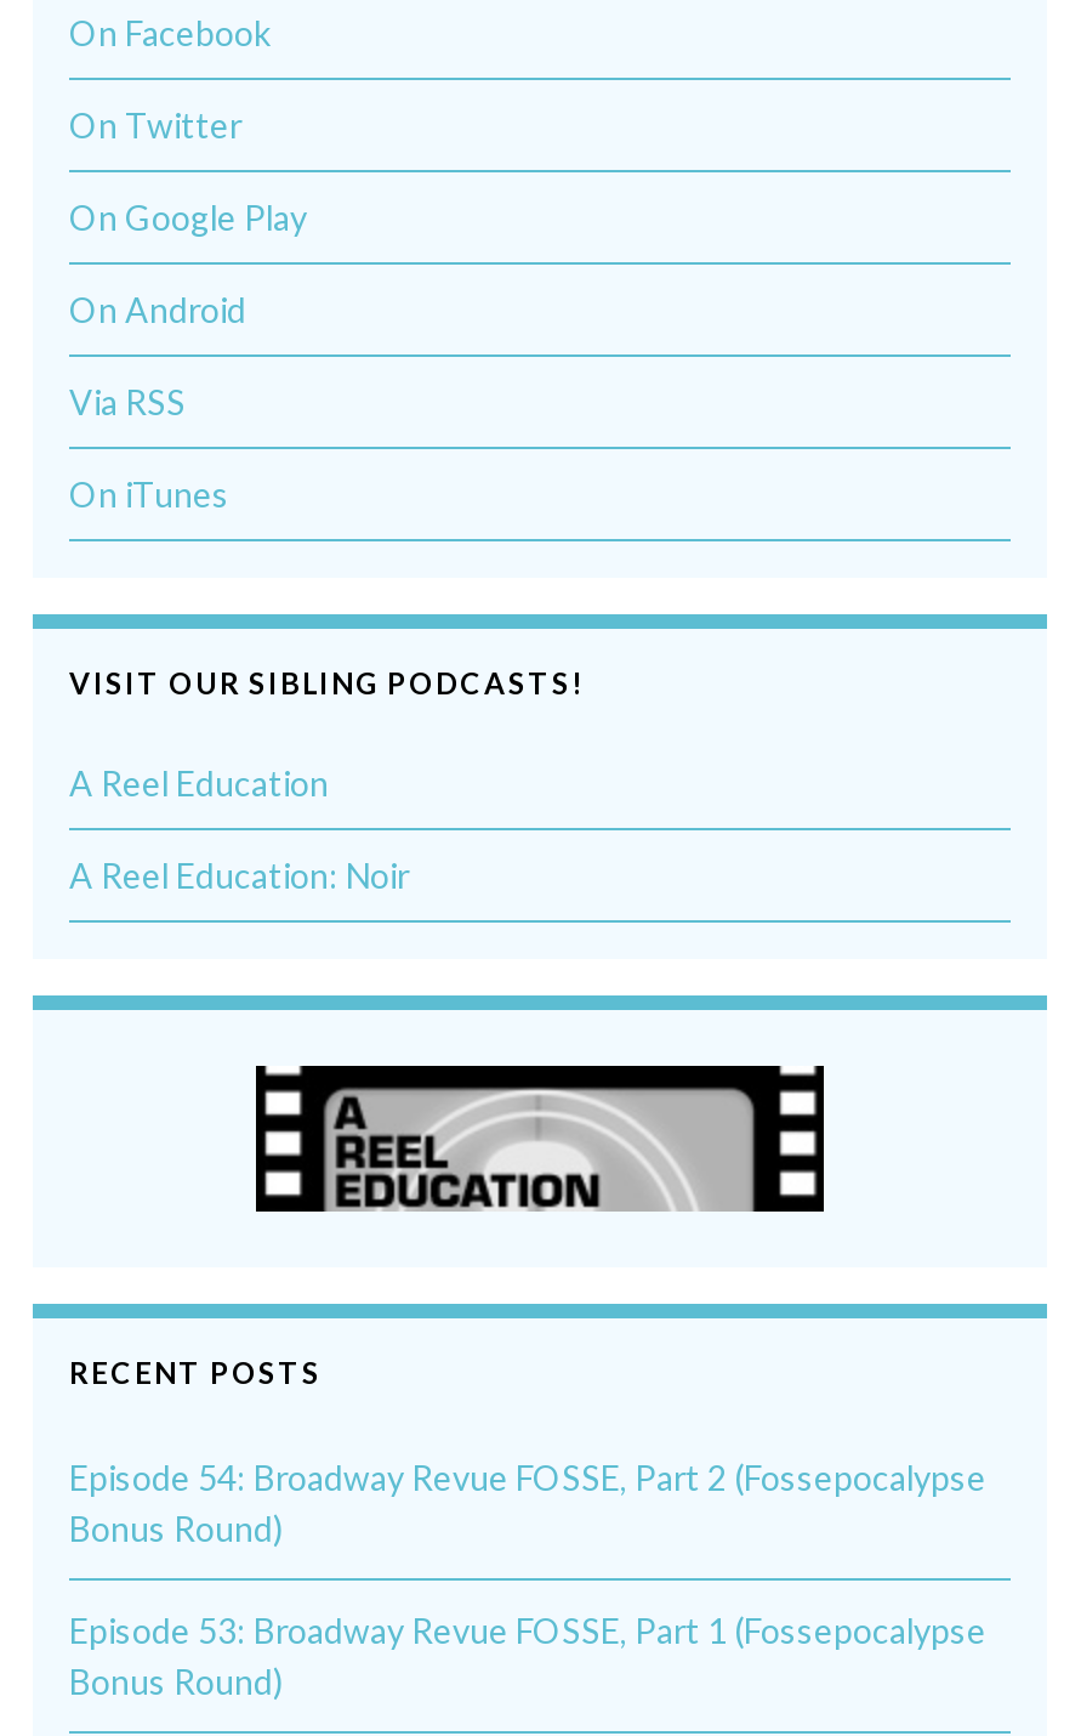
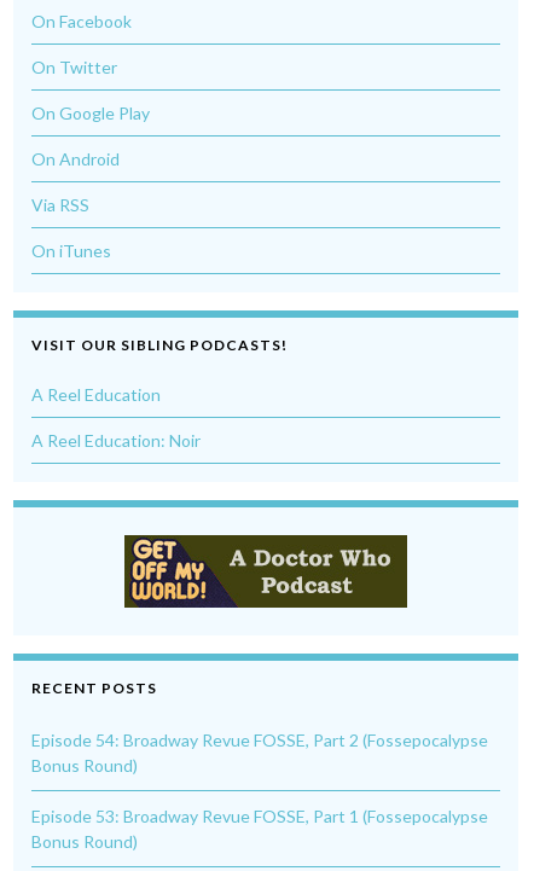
[256,1065,824,1213] [image] -> [124,534,407,609] [image]

